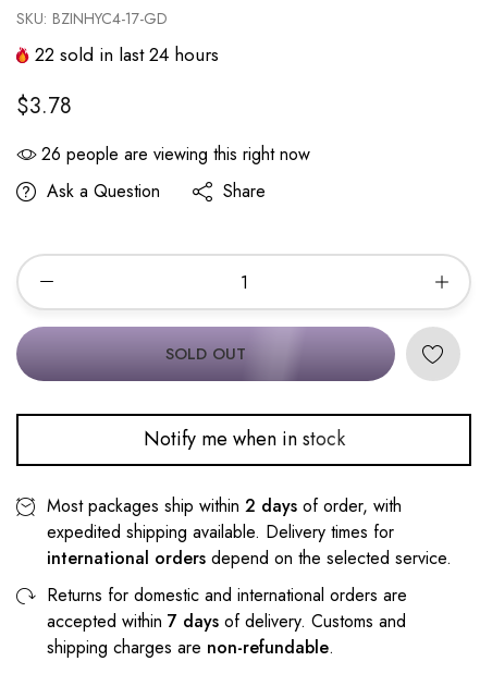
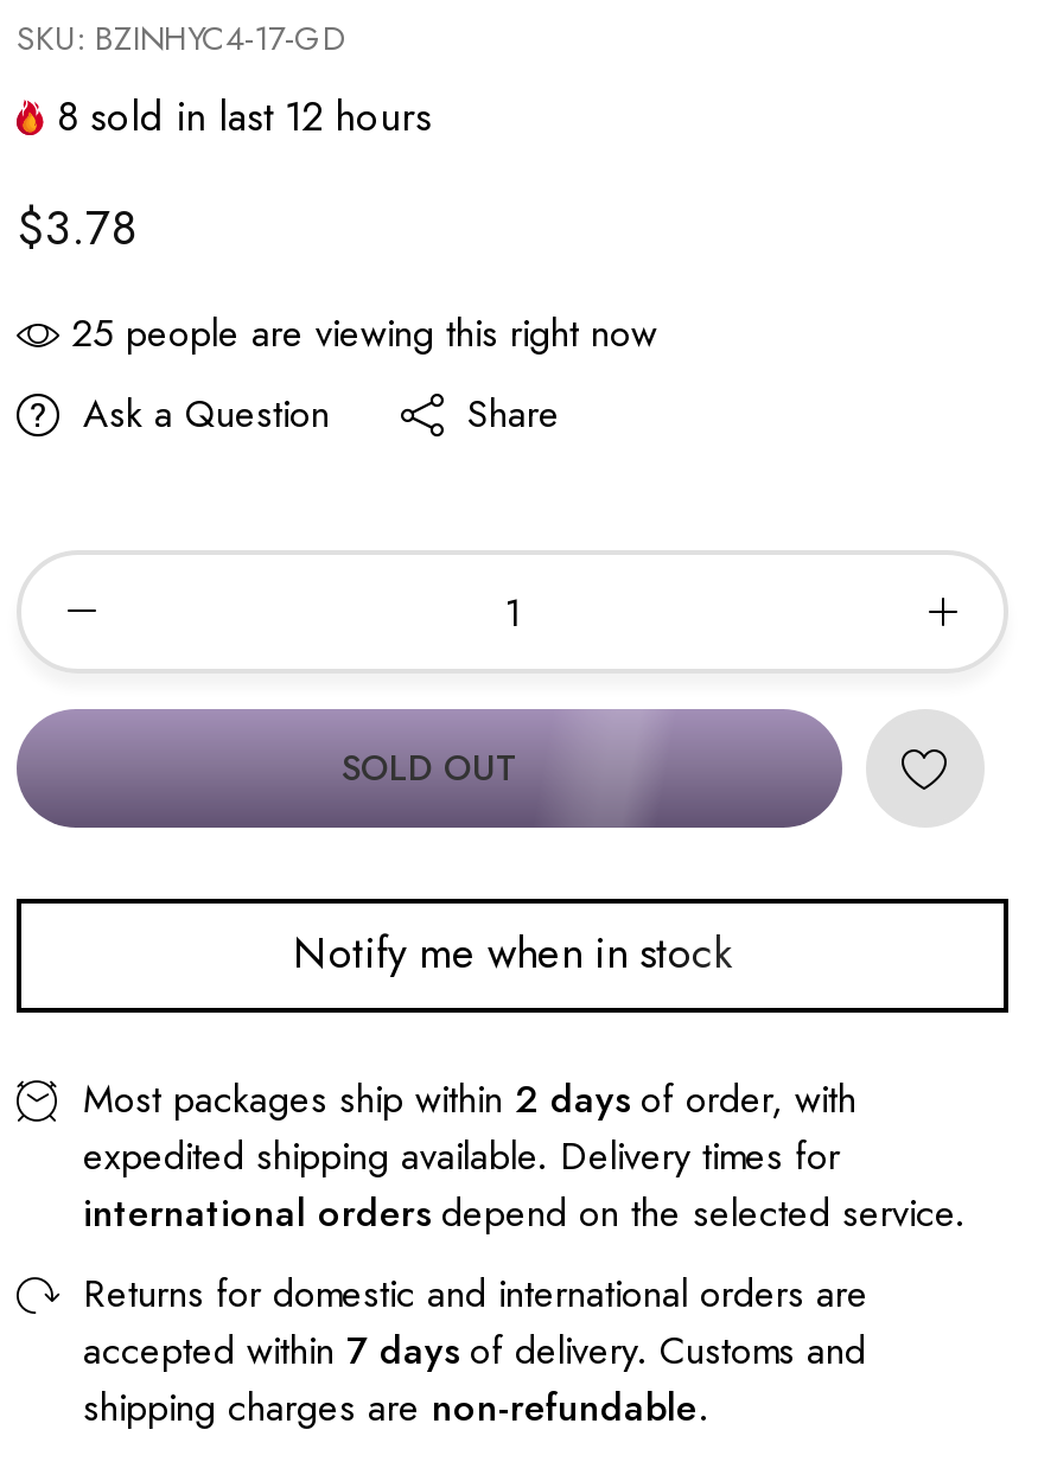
[35,41,219,68] 22 sold in last 24 hours -> [57,88,432,145] 8 sold in last 12 hours
[41,142,310,167] 26 people are viewing this right now -> [71,306,657,360] 25 people are viewing this right now

